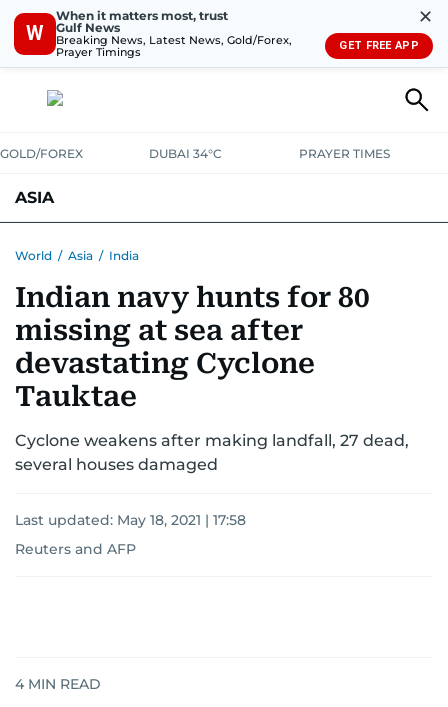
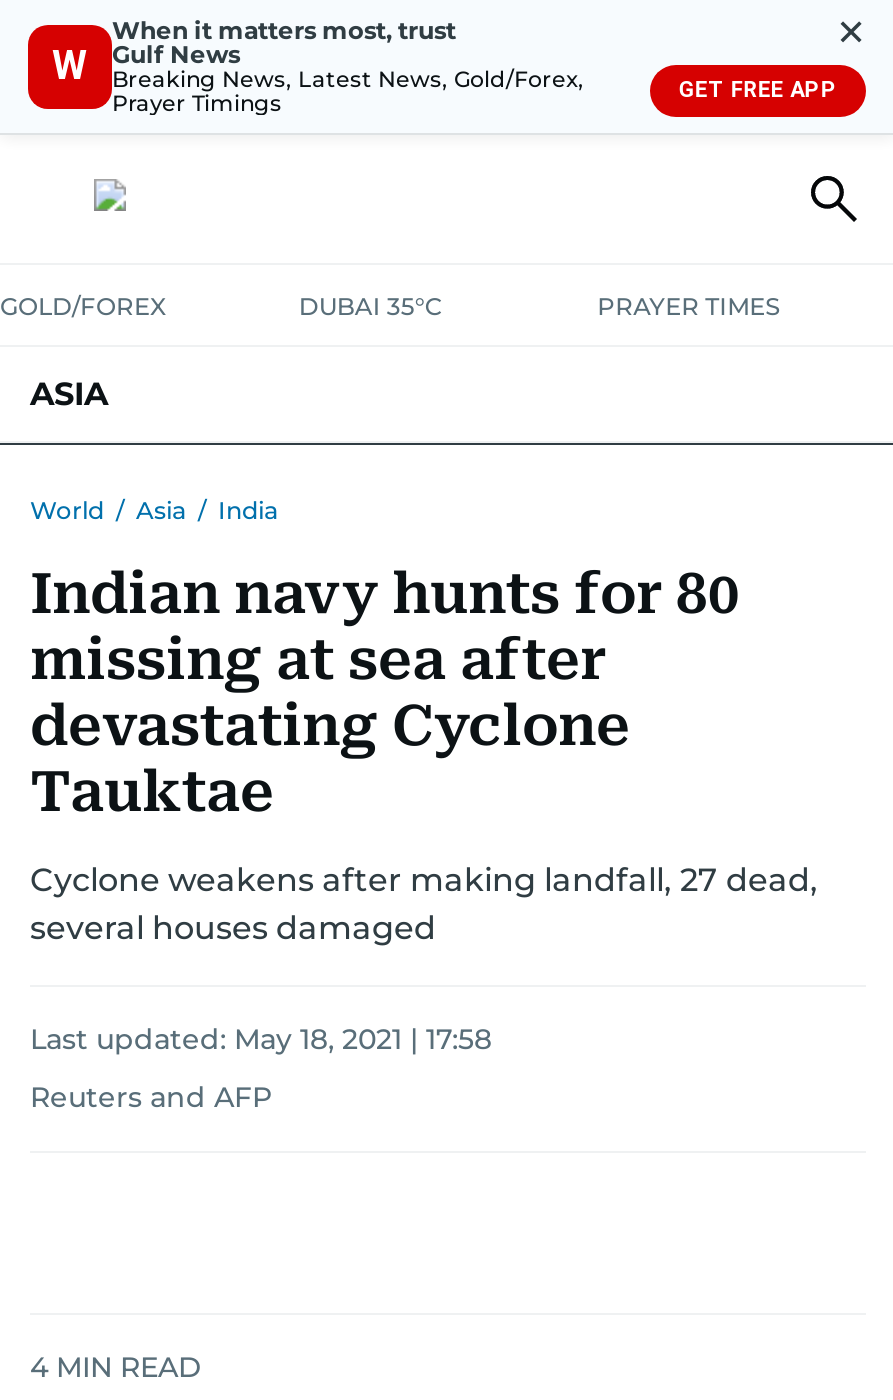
[149,146,222,161] DUBAI 34°C -> [299,291,443,321] DUBAI 35°C

